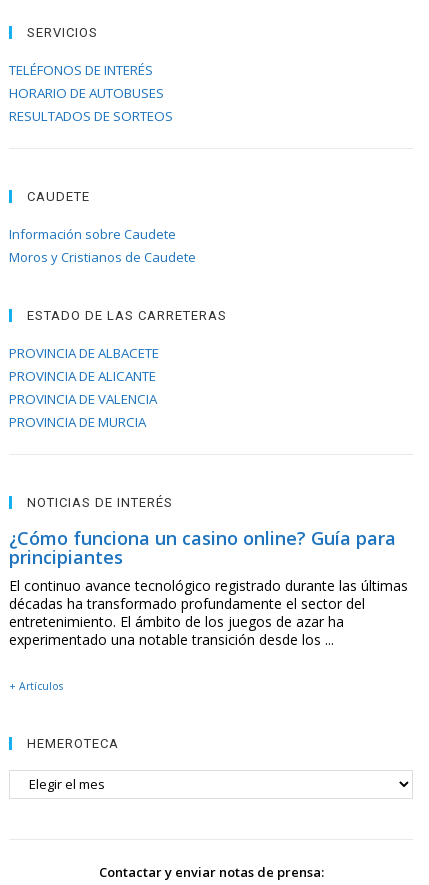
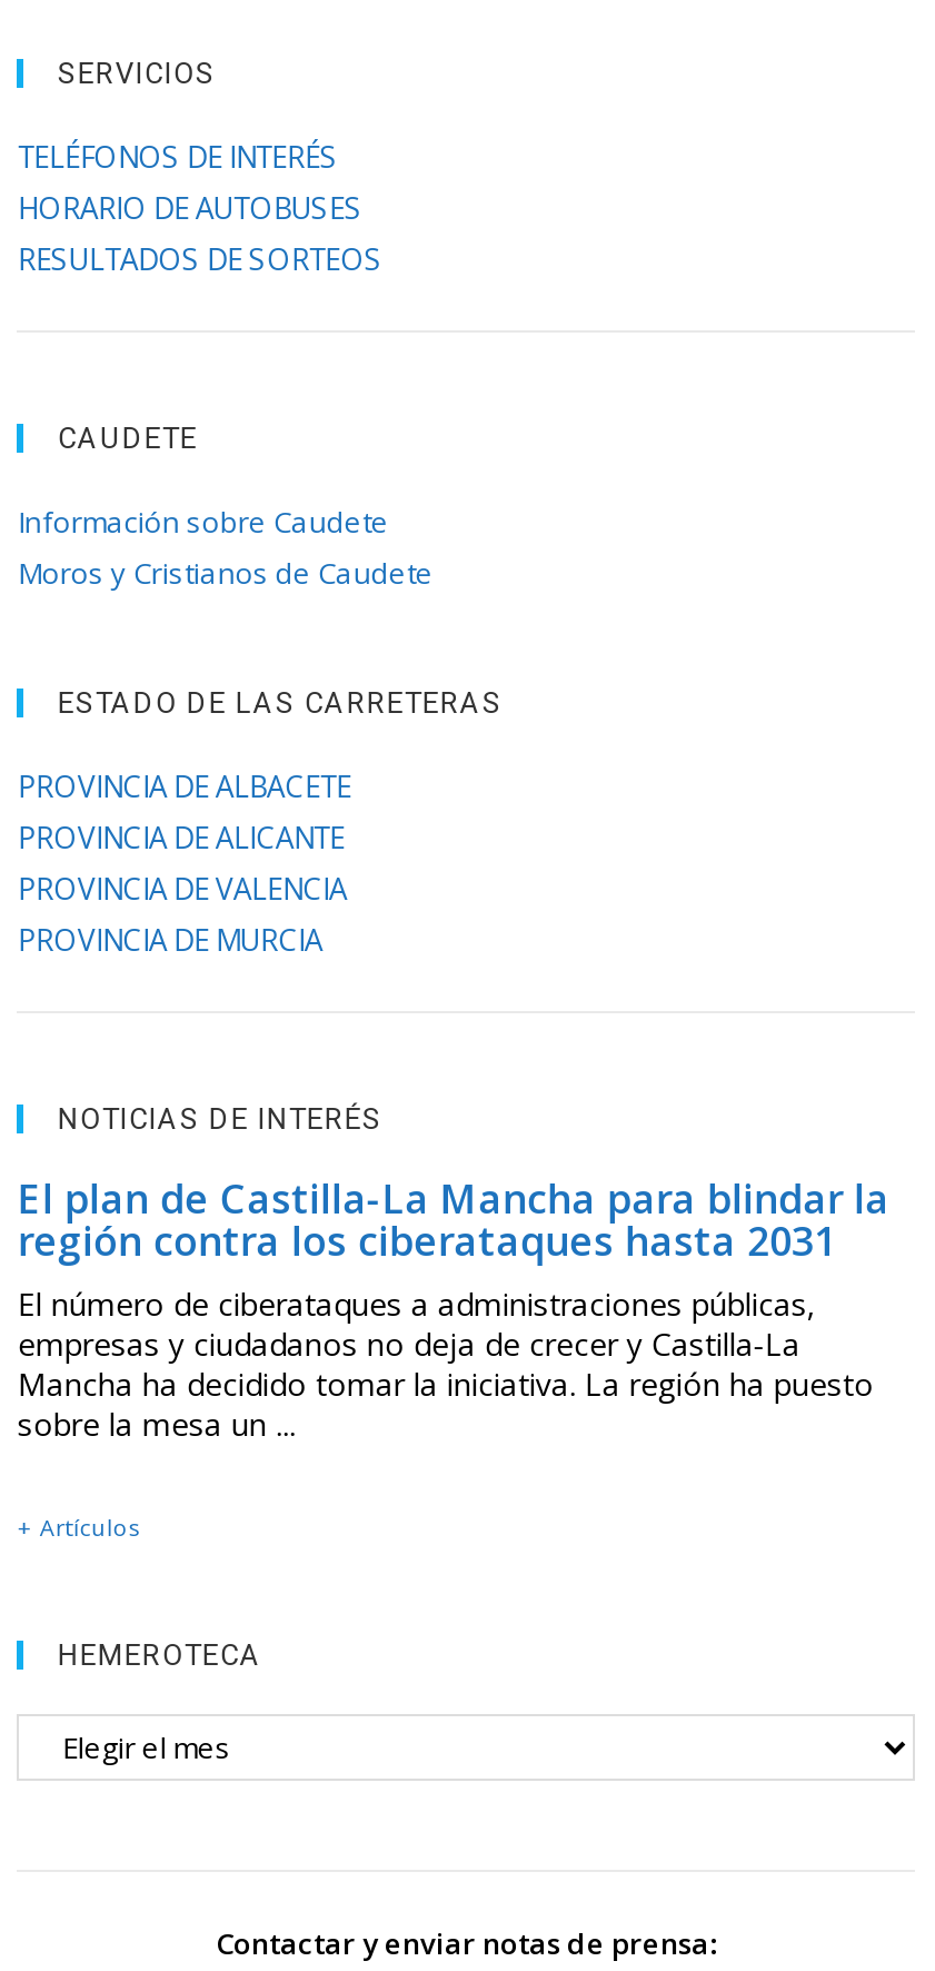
[9,526,408,649] ¿Cómo funciona un casino online? Guía para | principiantes | El continuo avance tecnológico registrado durante las últimas | décadas ha transformado profundamente el sector del | entretenimiento. El ámbito de los juegos de azar ha | experimentado una notable transición desde los ... -> [18,1171,889,1445] El plan de Castilla-La Mancha para blindar la | región contra los ciberataques hasta 2031 | El número de ciberataques a administraciones públicas, | empresas y ciudadanos no deja de crecer y Castilla-La | Mancha ha decidido tomar la iniciativa. La región ha puesto | sobre la mesa un ...

